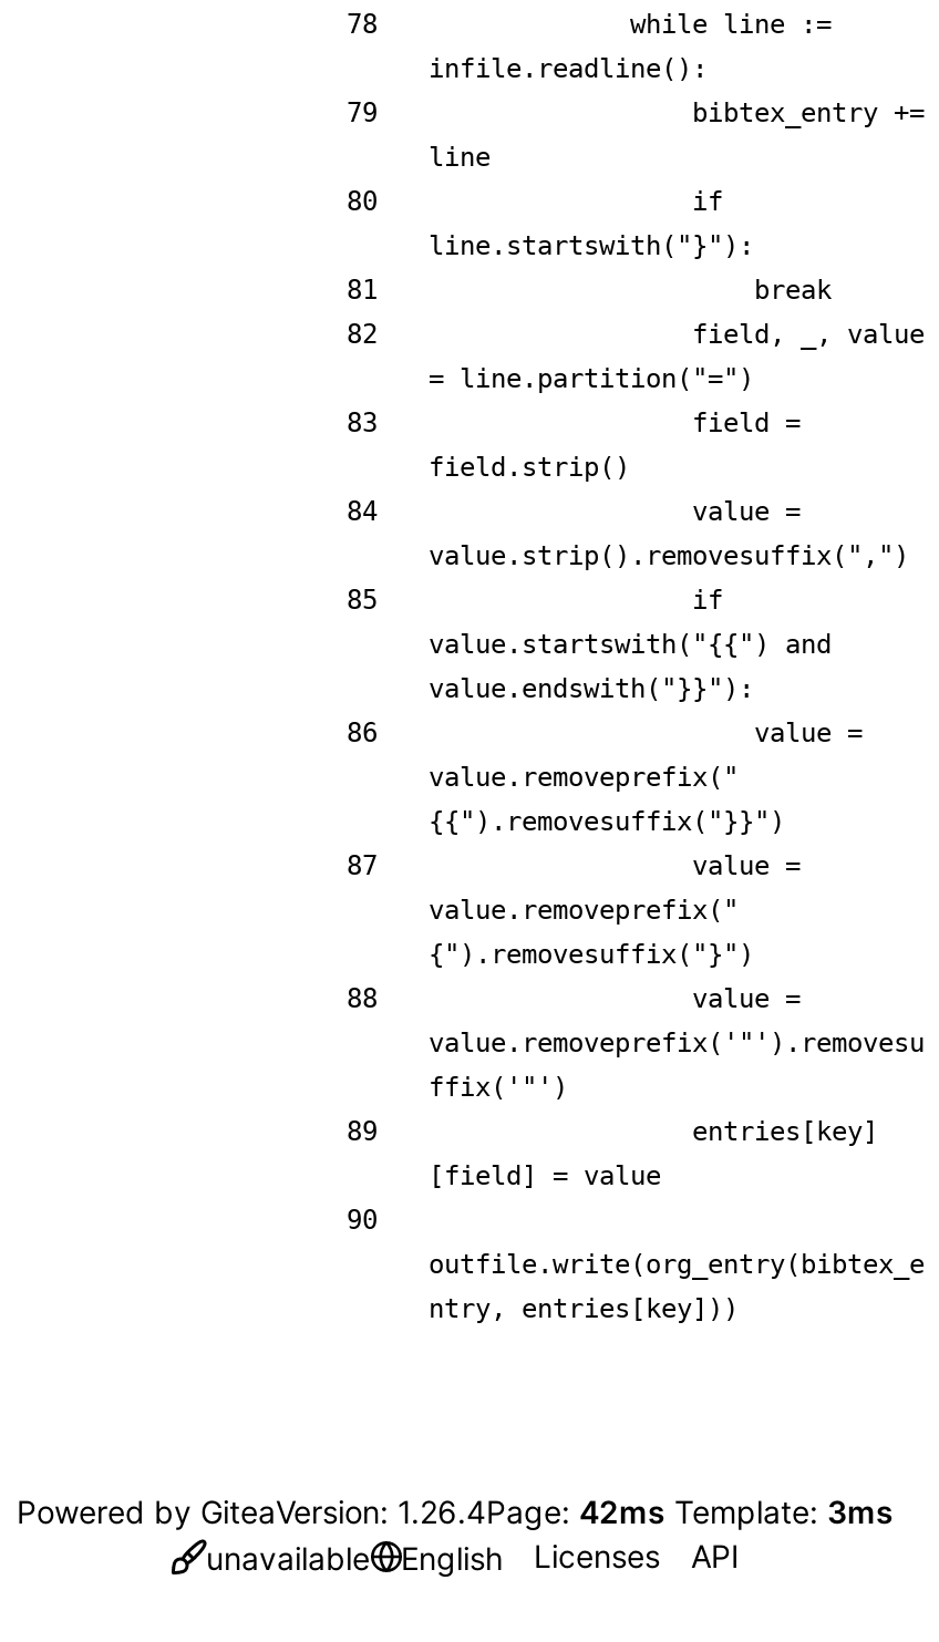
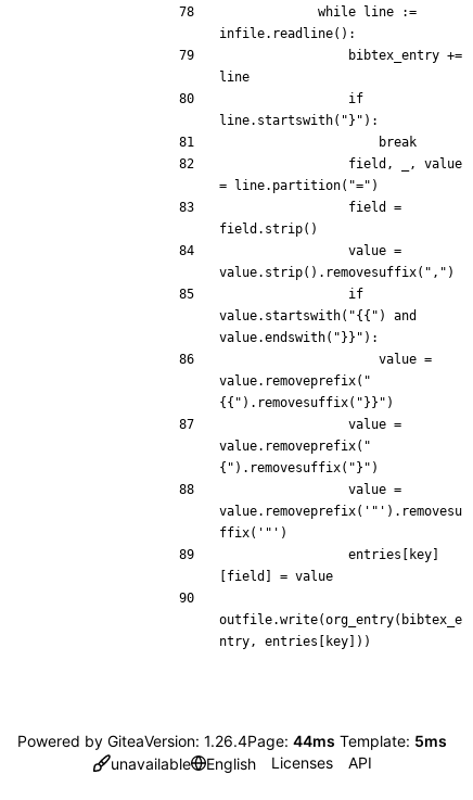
[17,1493,894,1530] Powered by GiteaVersion: 1.26.4Page: 42ms Template: 3ms -> [17,732,447,750] Powered by GiteaVersion: 1.26.4Page: 44ms Template: 5ms

